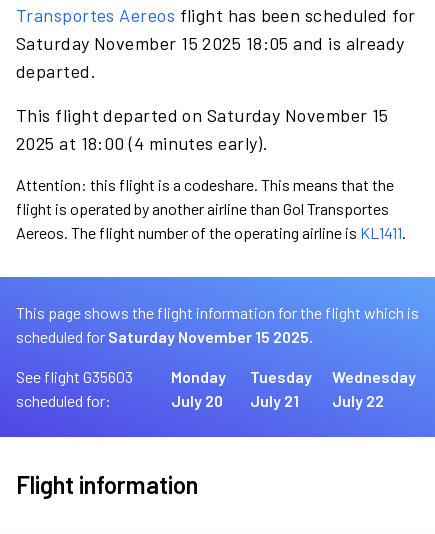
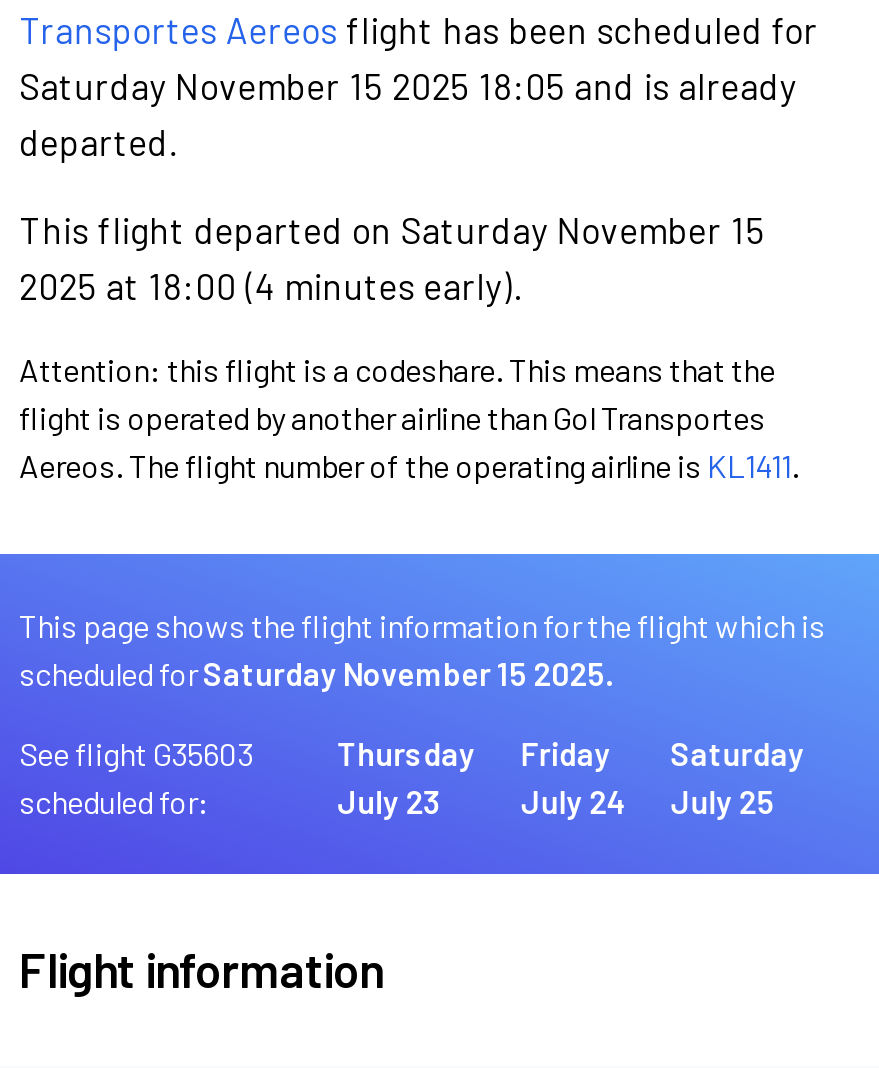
[171,367,226,410] Monday | July 20 -> [337,734,475,820] Thursday | July 23
[250,367,312,410] Tuesday | July 21 -> [521,734,627,820] Friday | July 24
[332,367,416,410] Wednesday | July 22 -> [670,734,804,820] Saturday | July 25

